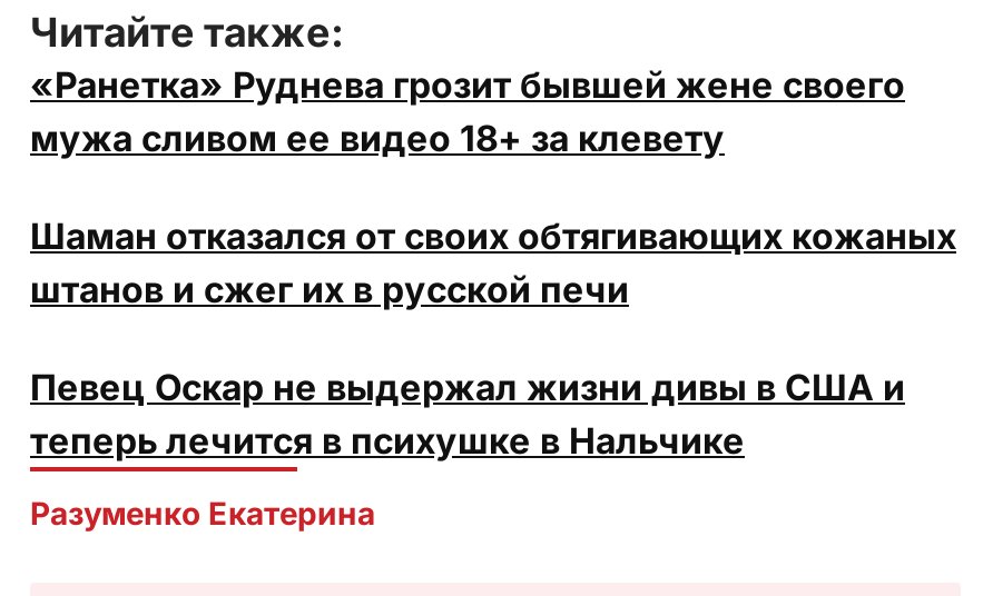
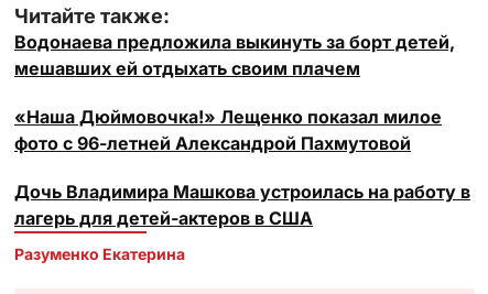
[30,63,905,161] «Ранетка» Руднева грозит бывшей жене своего | мужа сливом ее видео 18+ за клевету -> [14,31,455,80] Водонаева предложила выкинуть за борт детей, | мешавших ей отдыхать своим плачем
[30,214,956,312] Шаман отказался от своих обтягивающих кожаных | штанов и сжег их в русской печи -> [14,106,442,155] «Наша Дюймовочка!» Лещенко показал милое | фото с 96-летней Александрой Пахмутовой
[30,366,905,463] Певец Оскар не выдержал жизни дивы в США и | теперь лечится в психушке в Нальчике -> [14,181,470,229] Дочь Владимира Машкова устроилась на работу в | лагерь для детей-актеров в США

